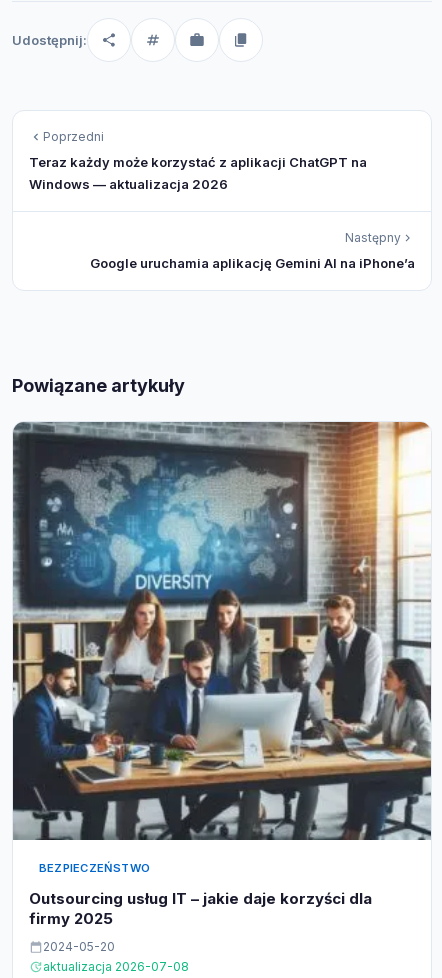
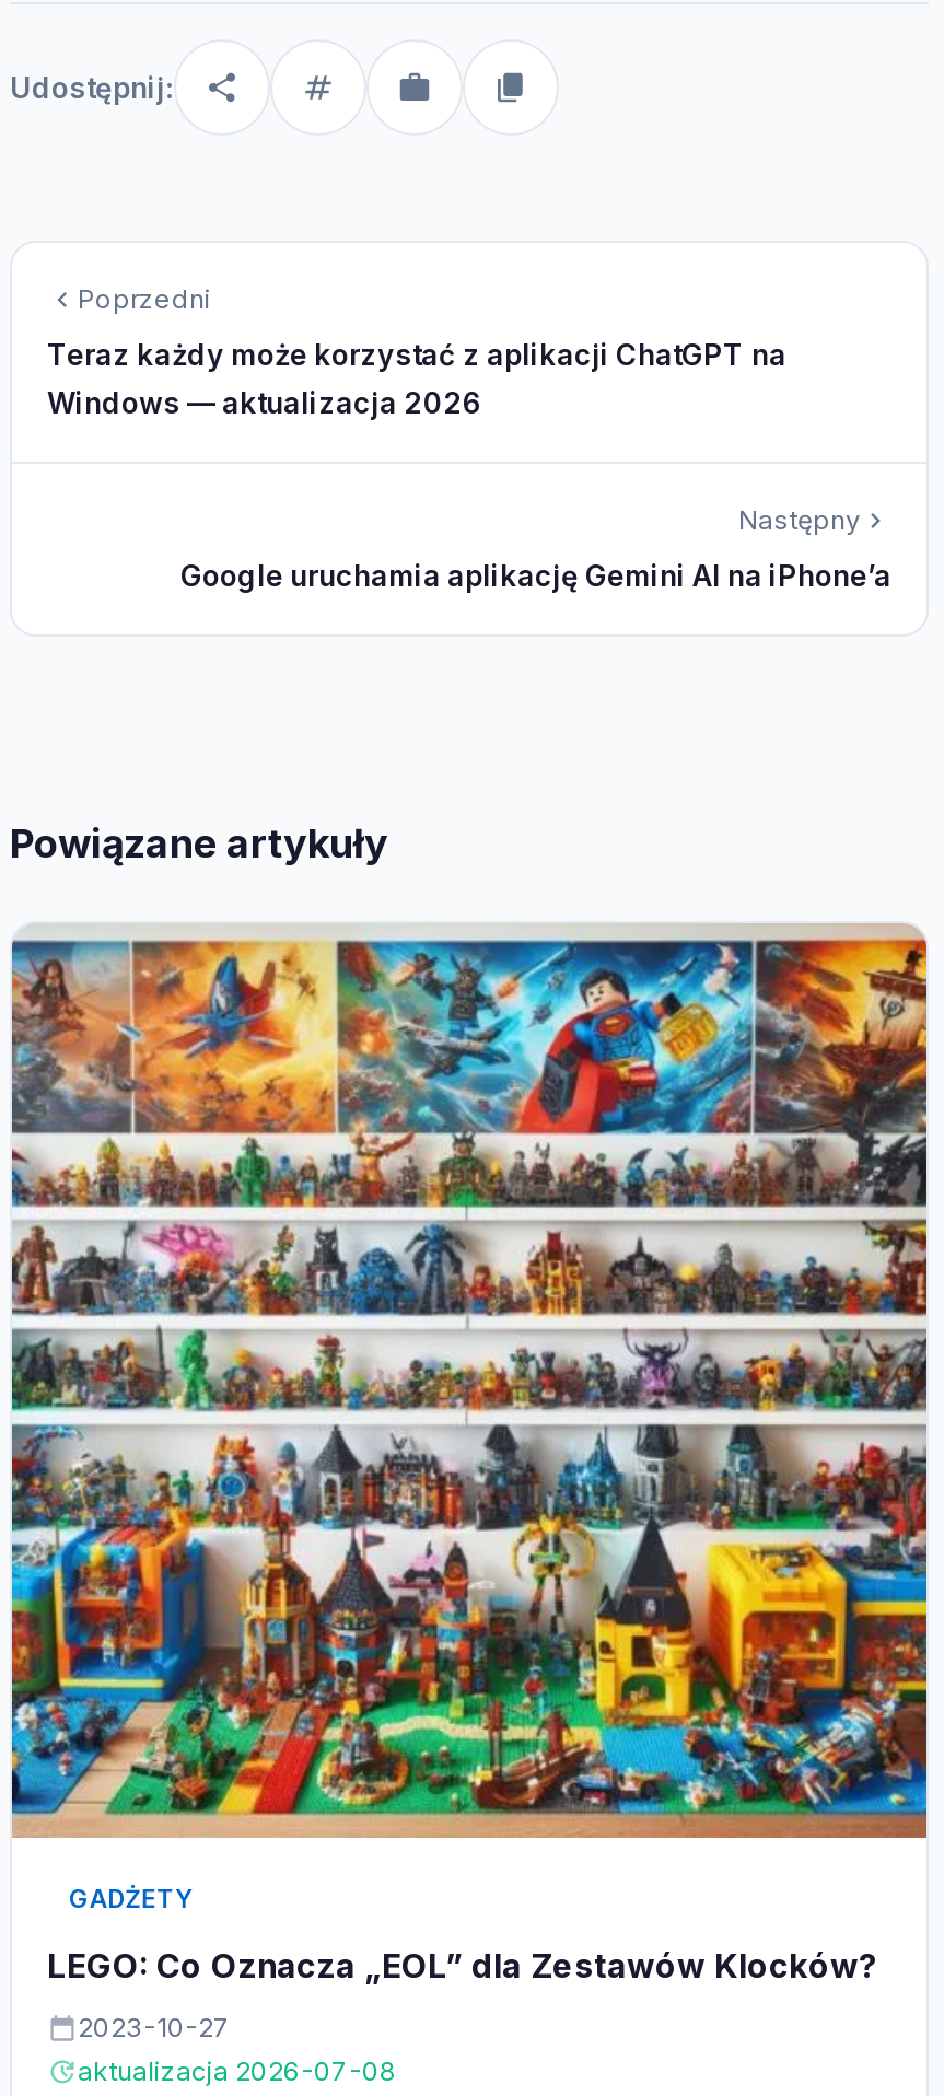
[12,421,432,875] [image] | BEZPIECZEŃSTWO -> [10,923,929,1915] [image] | GADŻETY
[29,889,372,928] Outsourcing usług IT – jakie daje korzyści dla | firmy 2025 -> [47,1945,878,1987] LEGO: Co Oznacza „EOL” dla Zestawów Klocków?
[43,939,115,954] 2024-05-20 -> [78,2011,231,2044] 2023-10-27

